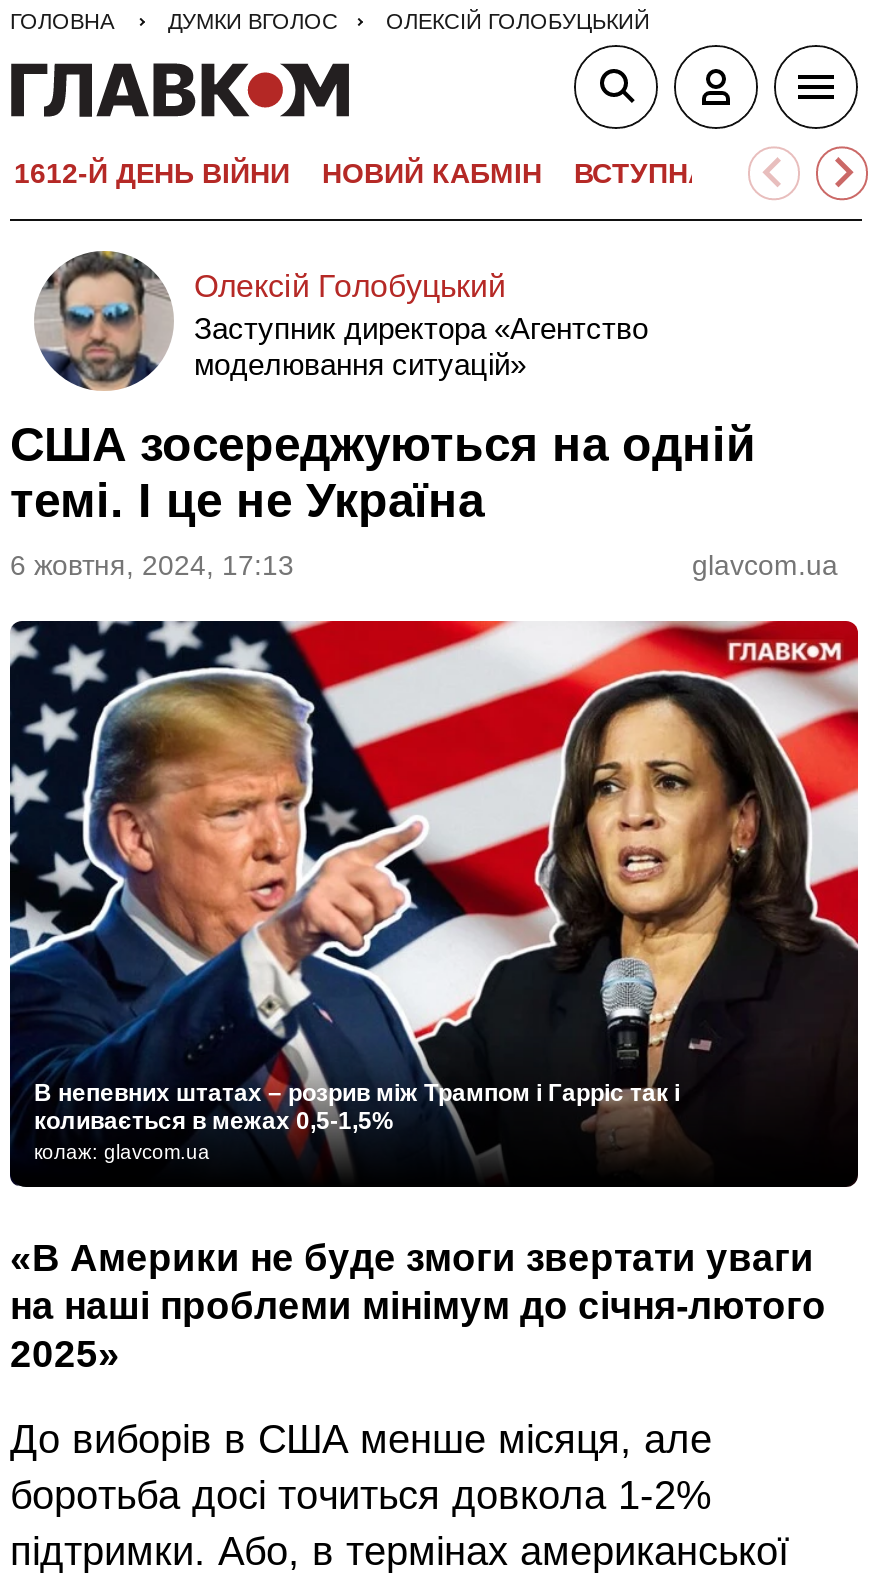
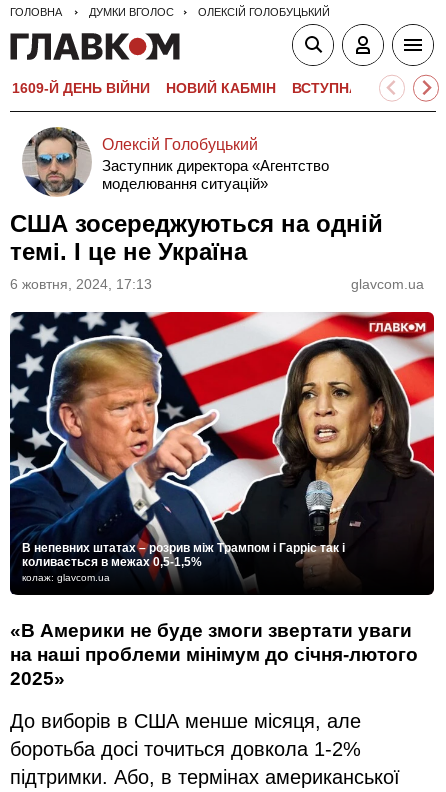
[14,157,290,189] 1612-Й ДЕНЬ ВІЙНИ -> [12,80,150,96] 1609-Й ДЕНЬ ВІЙНИ

